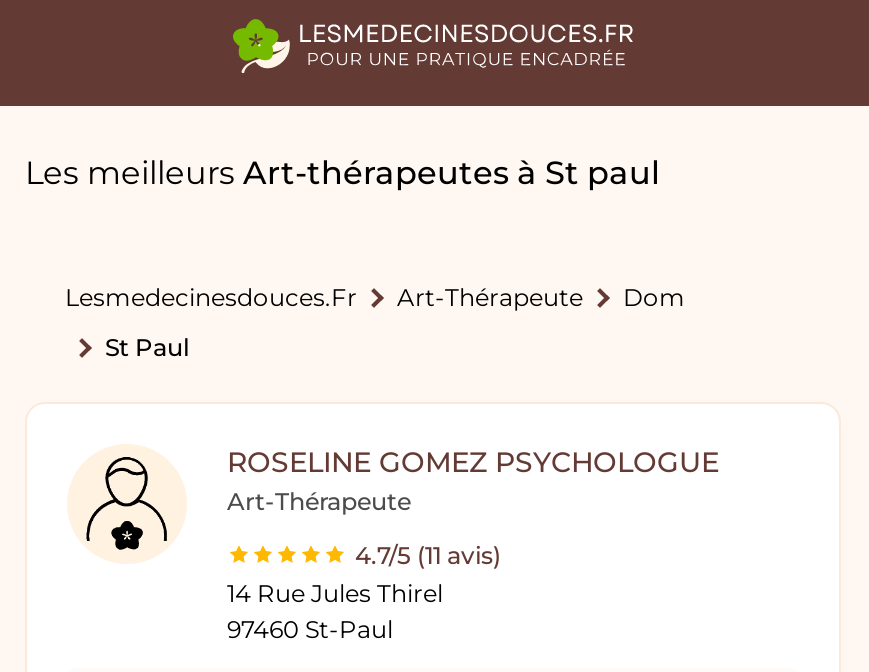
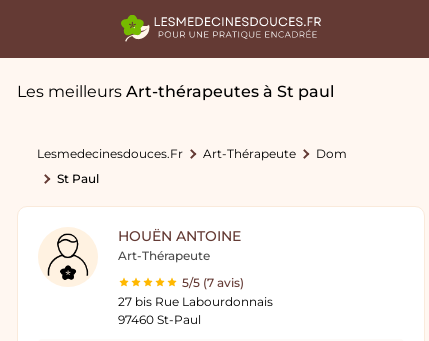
[227,444,719,480] ROSELINE GOMEZ PSYCHOLOGUE -> [118,227,241,245] HOUËN ANTOINE
[227,540,501,608] 4.7/5 (11 avis) | 14 Rue Jules Thirel -> [118,275,273,309] 5/5 (7 avis) | 27 bis Rue Labourdonnais

